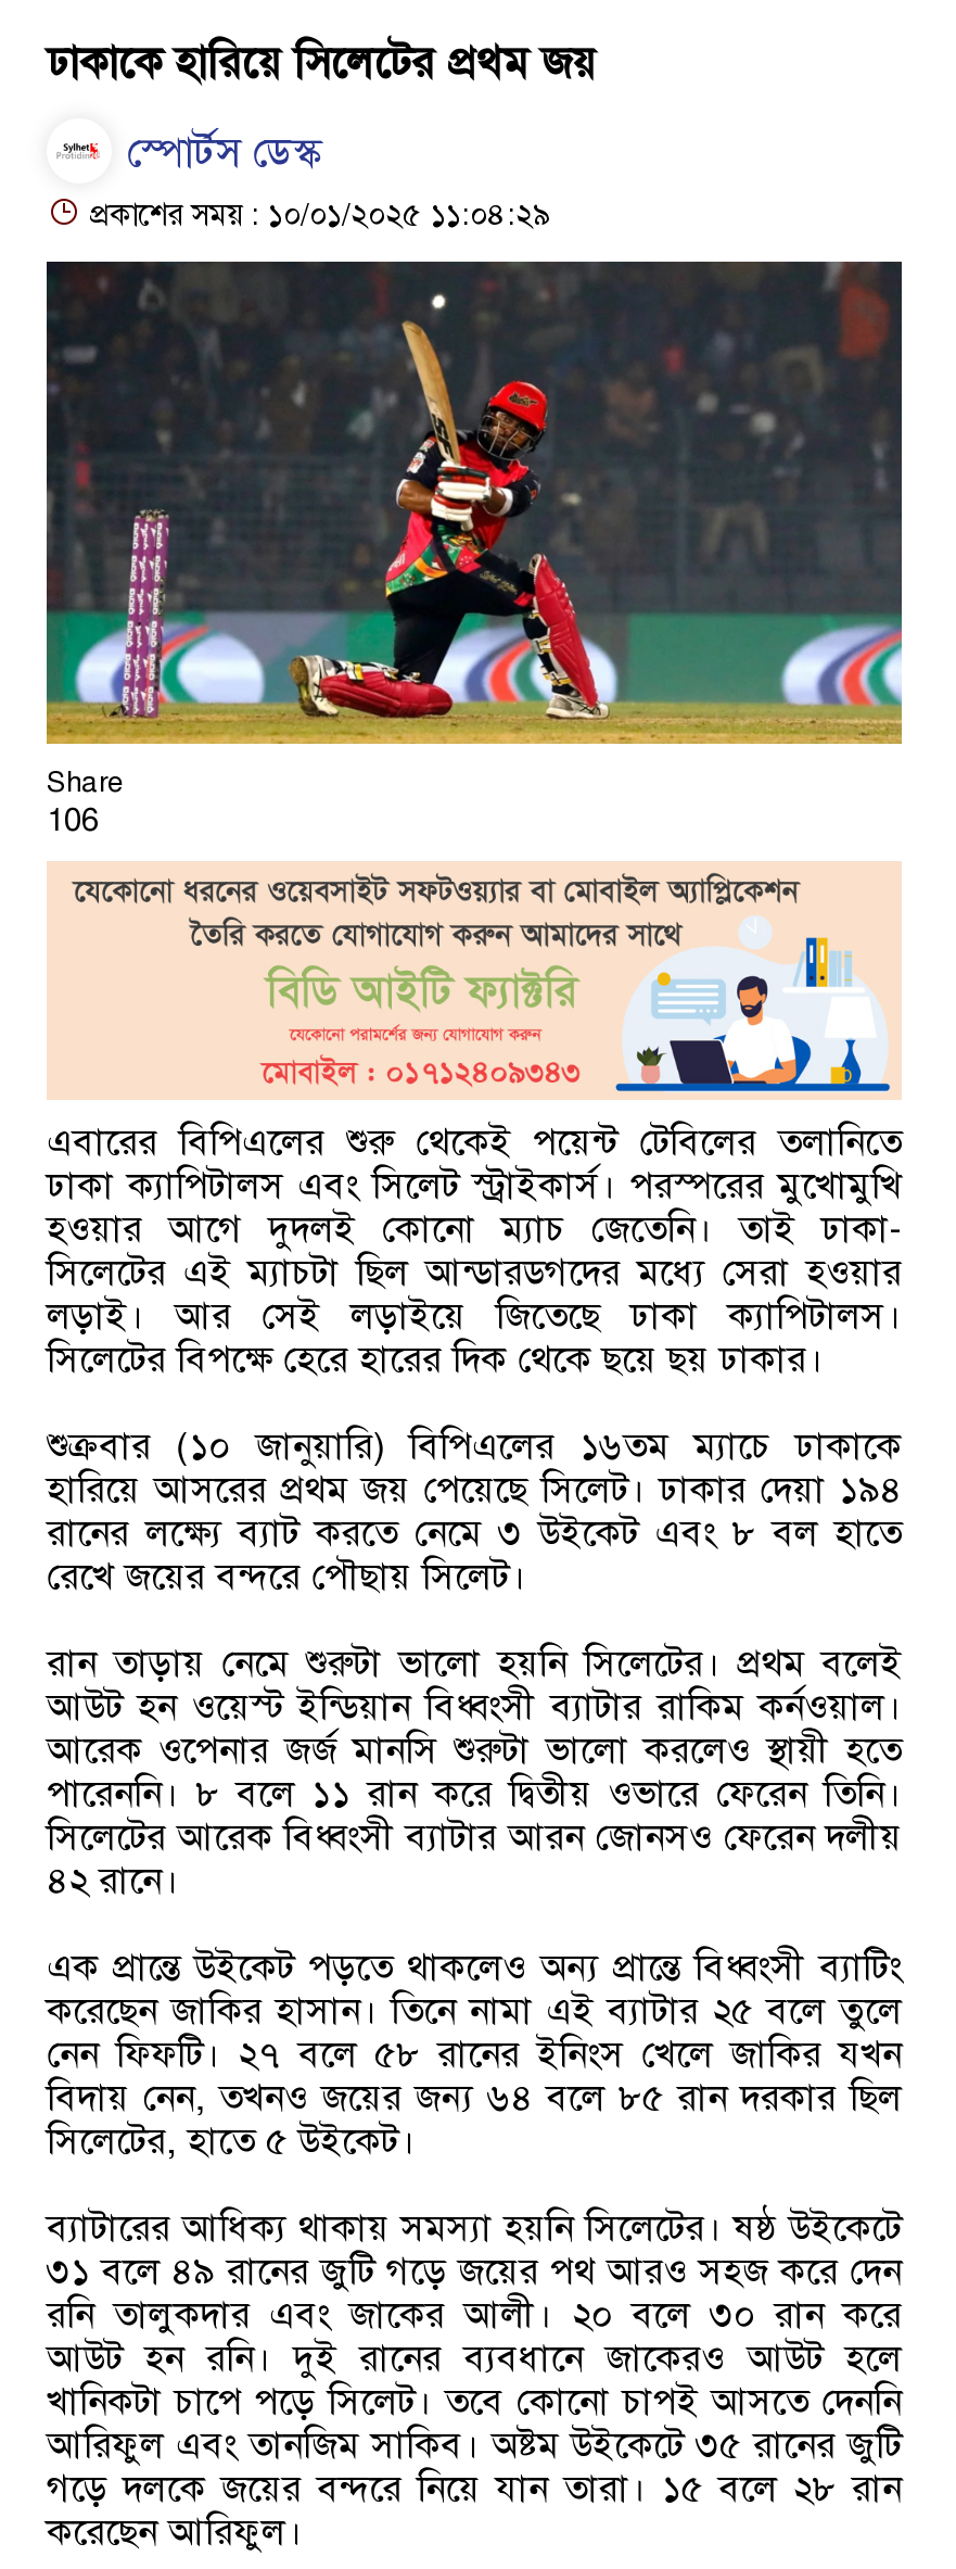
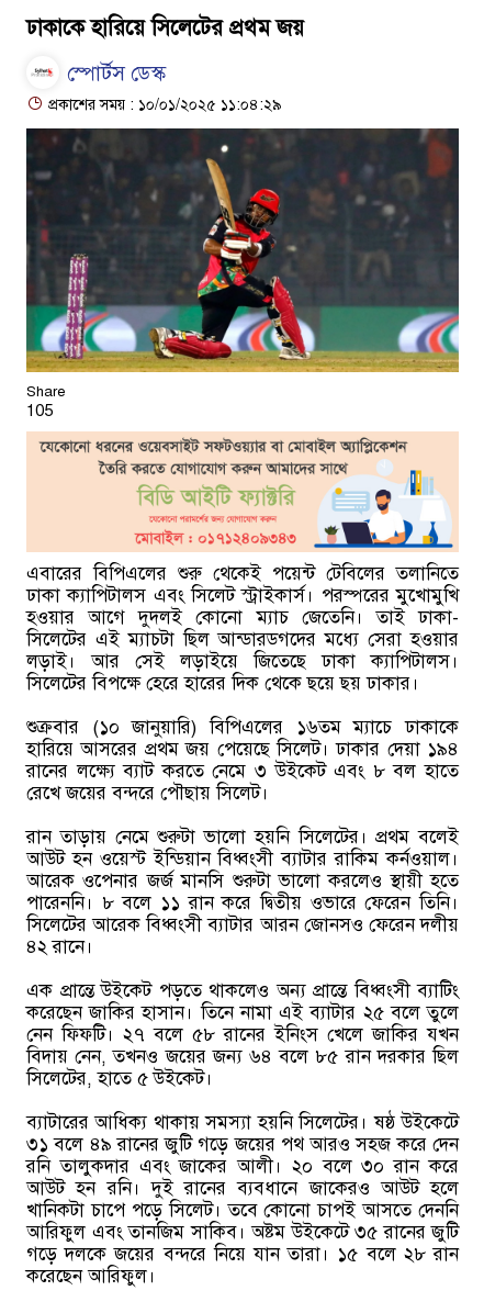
[47,799,99,838] 106 -> [26,400,53,420] 105

